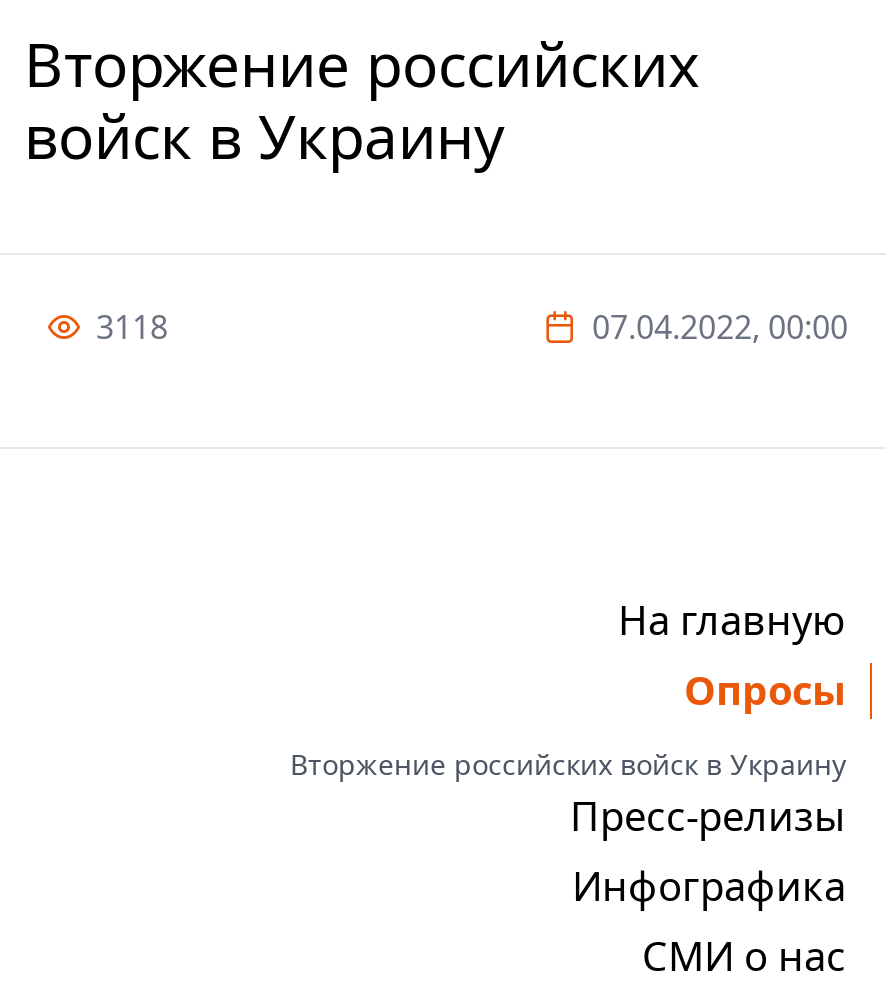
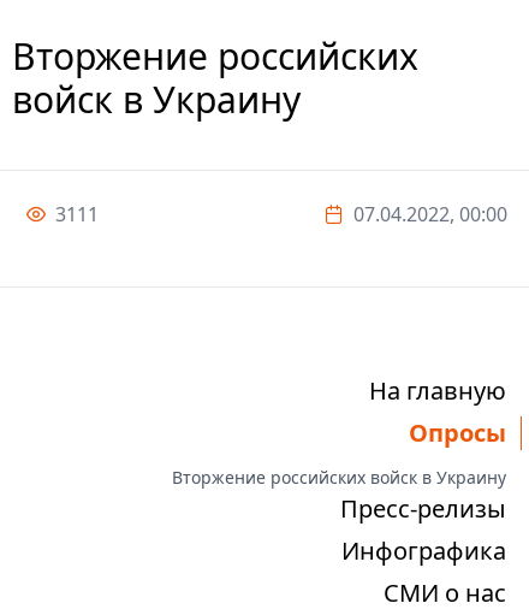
[96,305,168,349] 3118 -> [55,201,99,227] 3111

